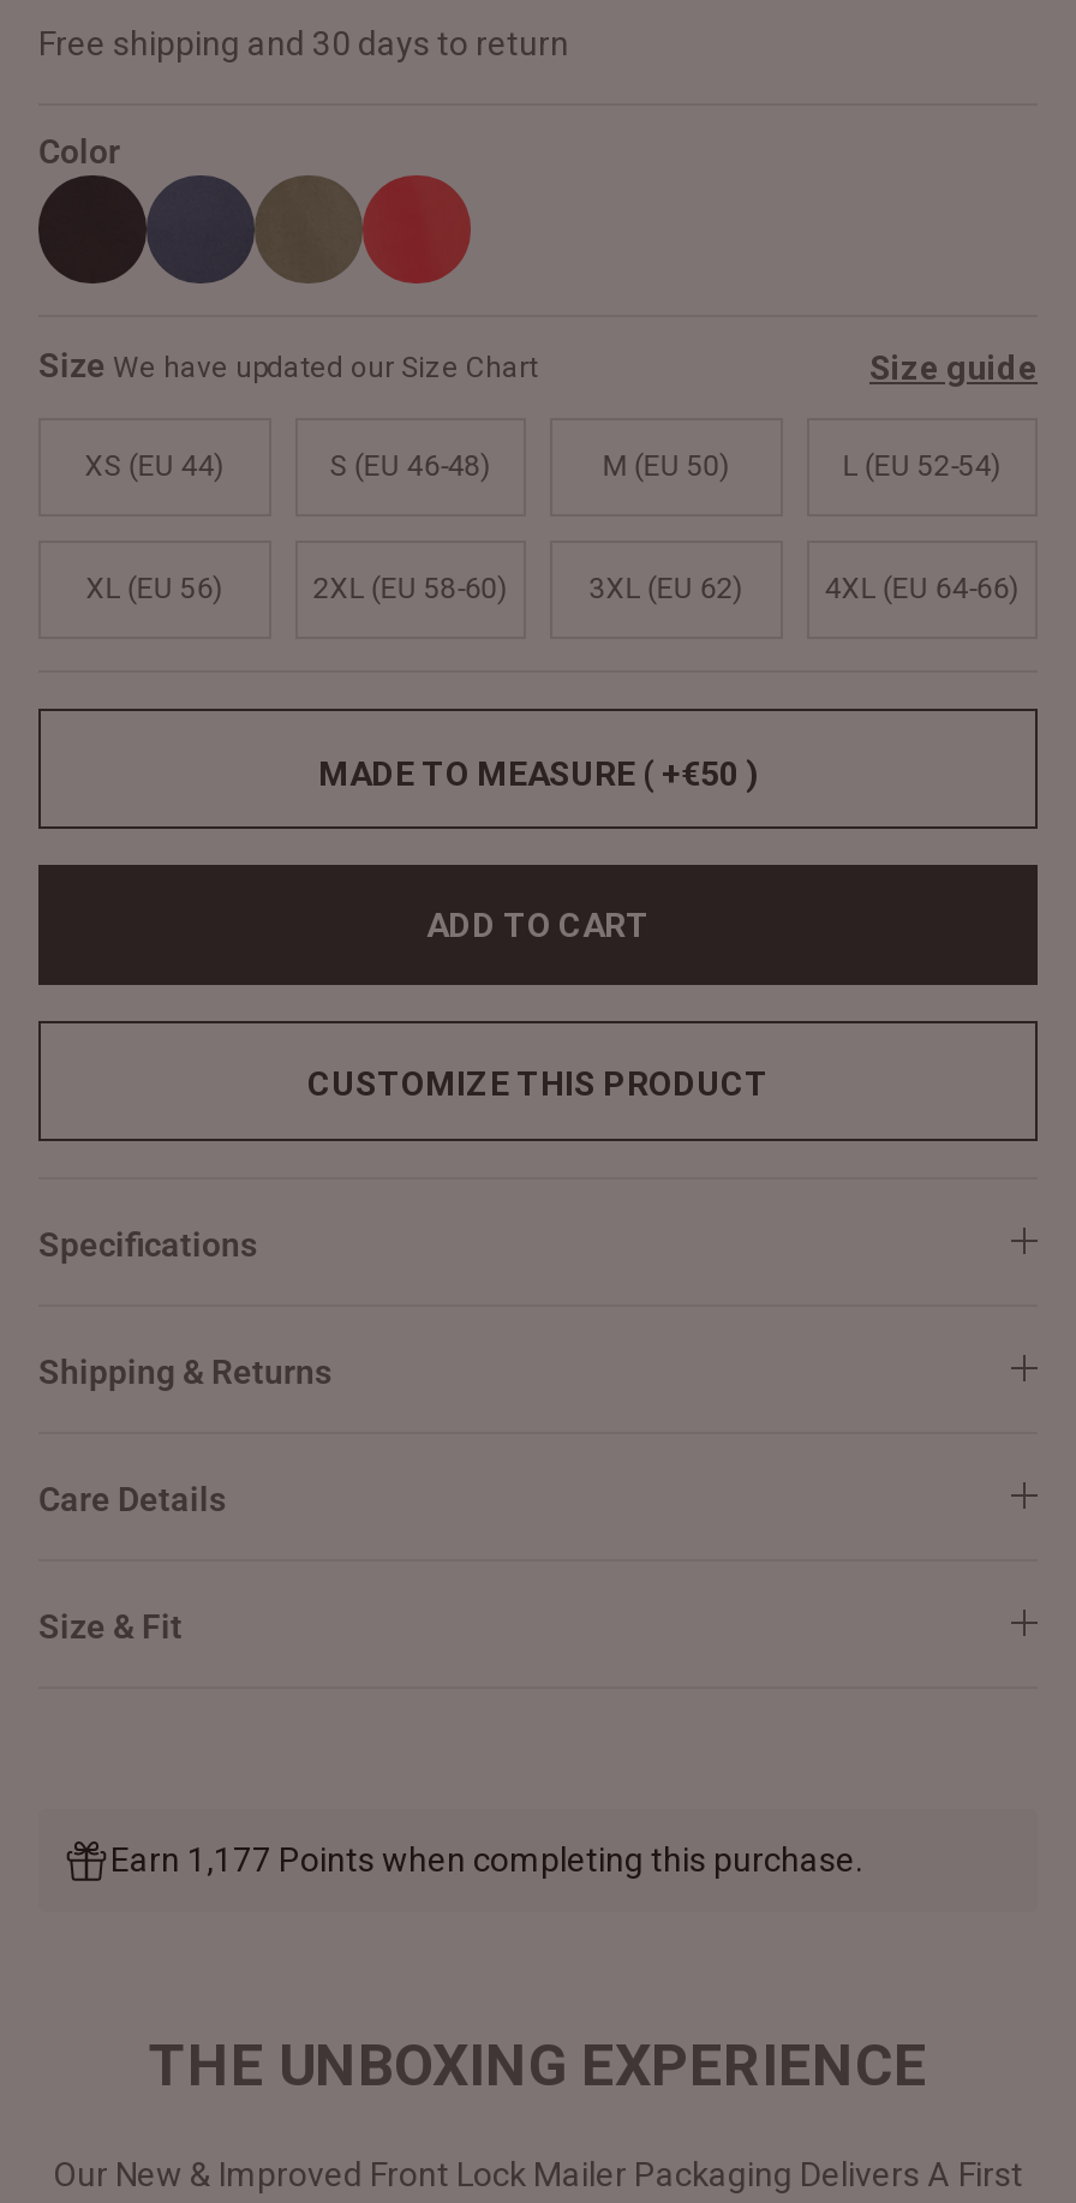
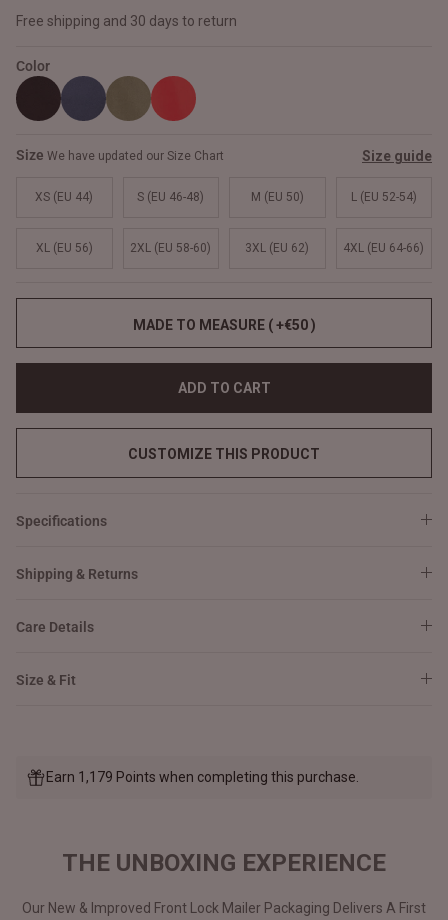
[110,1841,862,1880] Earn 1,177 Points when completing this purchase. -> [46,769,359,785] Earn 1,179 Points when completing this purchase.

